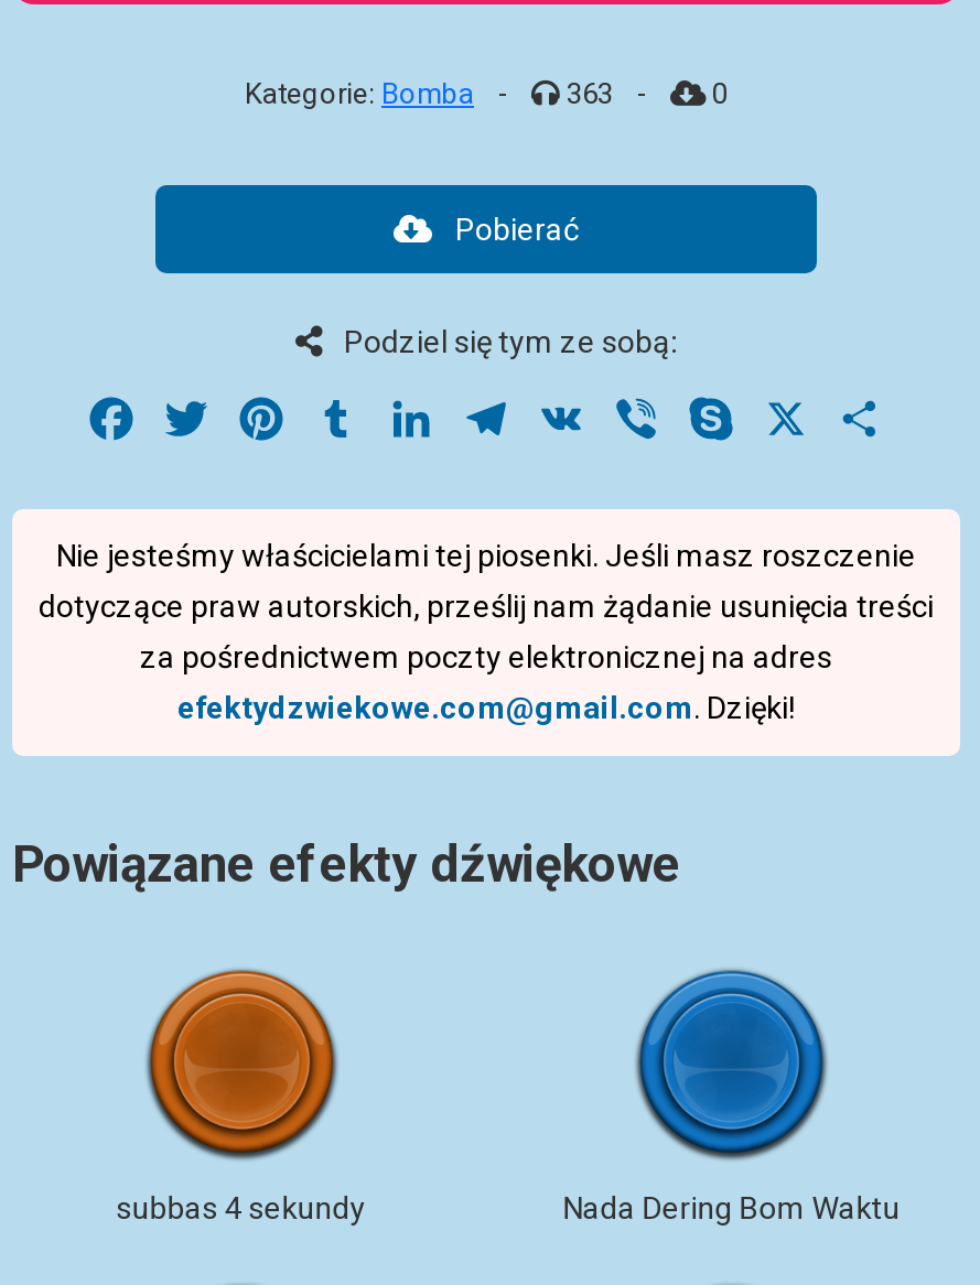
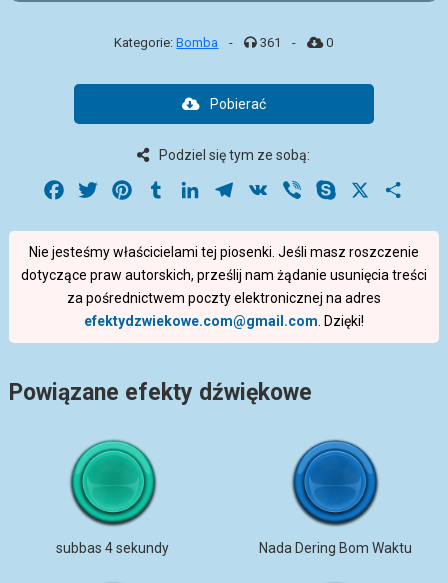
[560,77,613,110] 363 -> [257,35,281,50] 361
[149,970,334,1153] [image] -> [71,440,155,523] [image]

